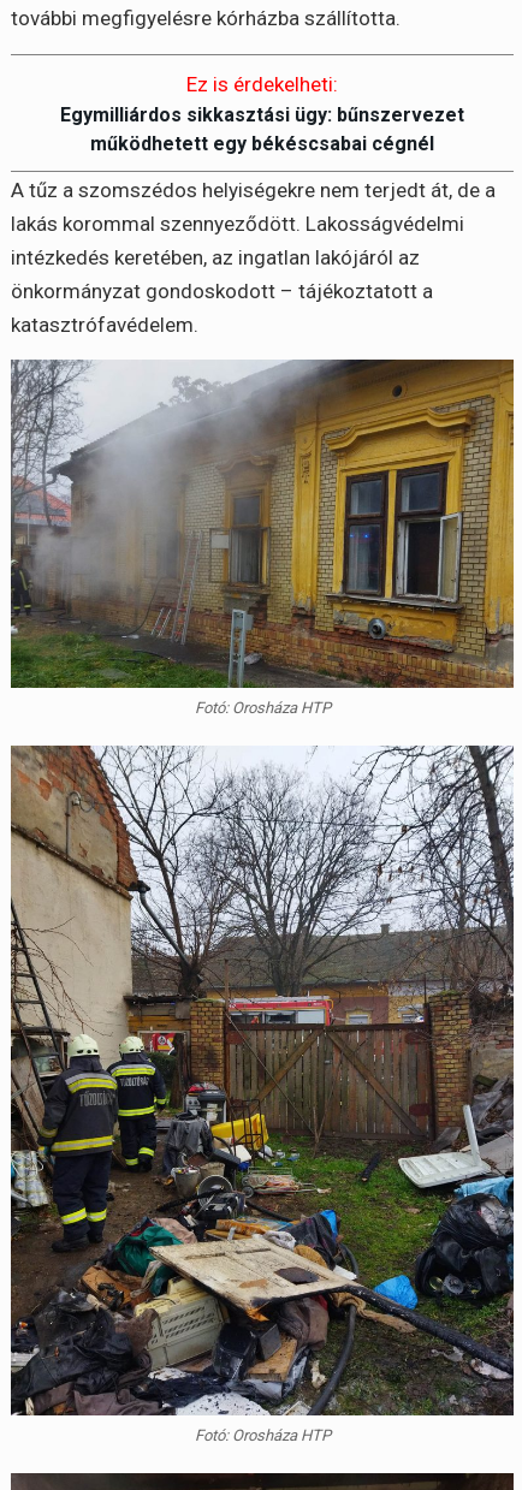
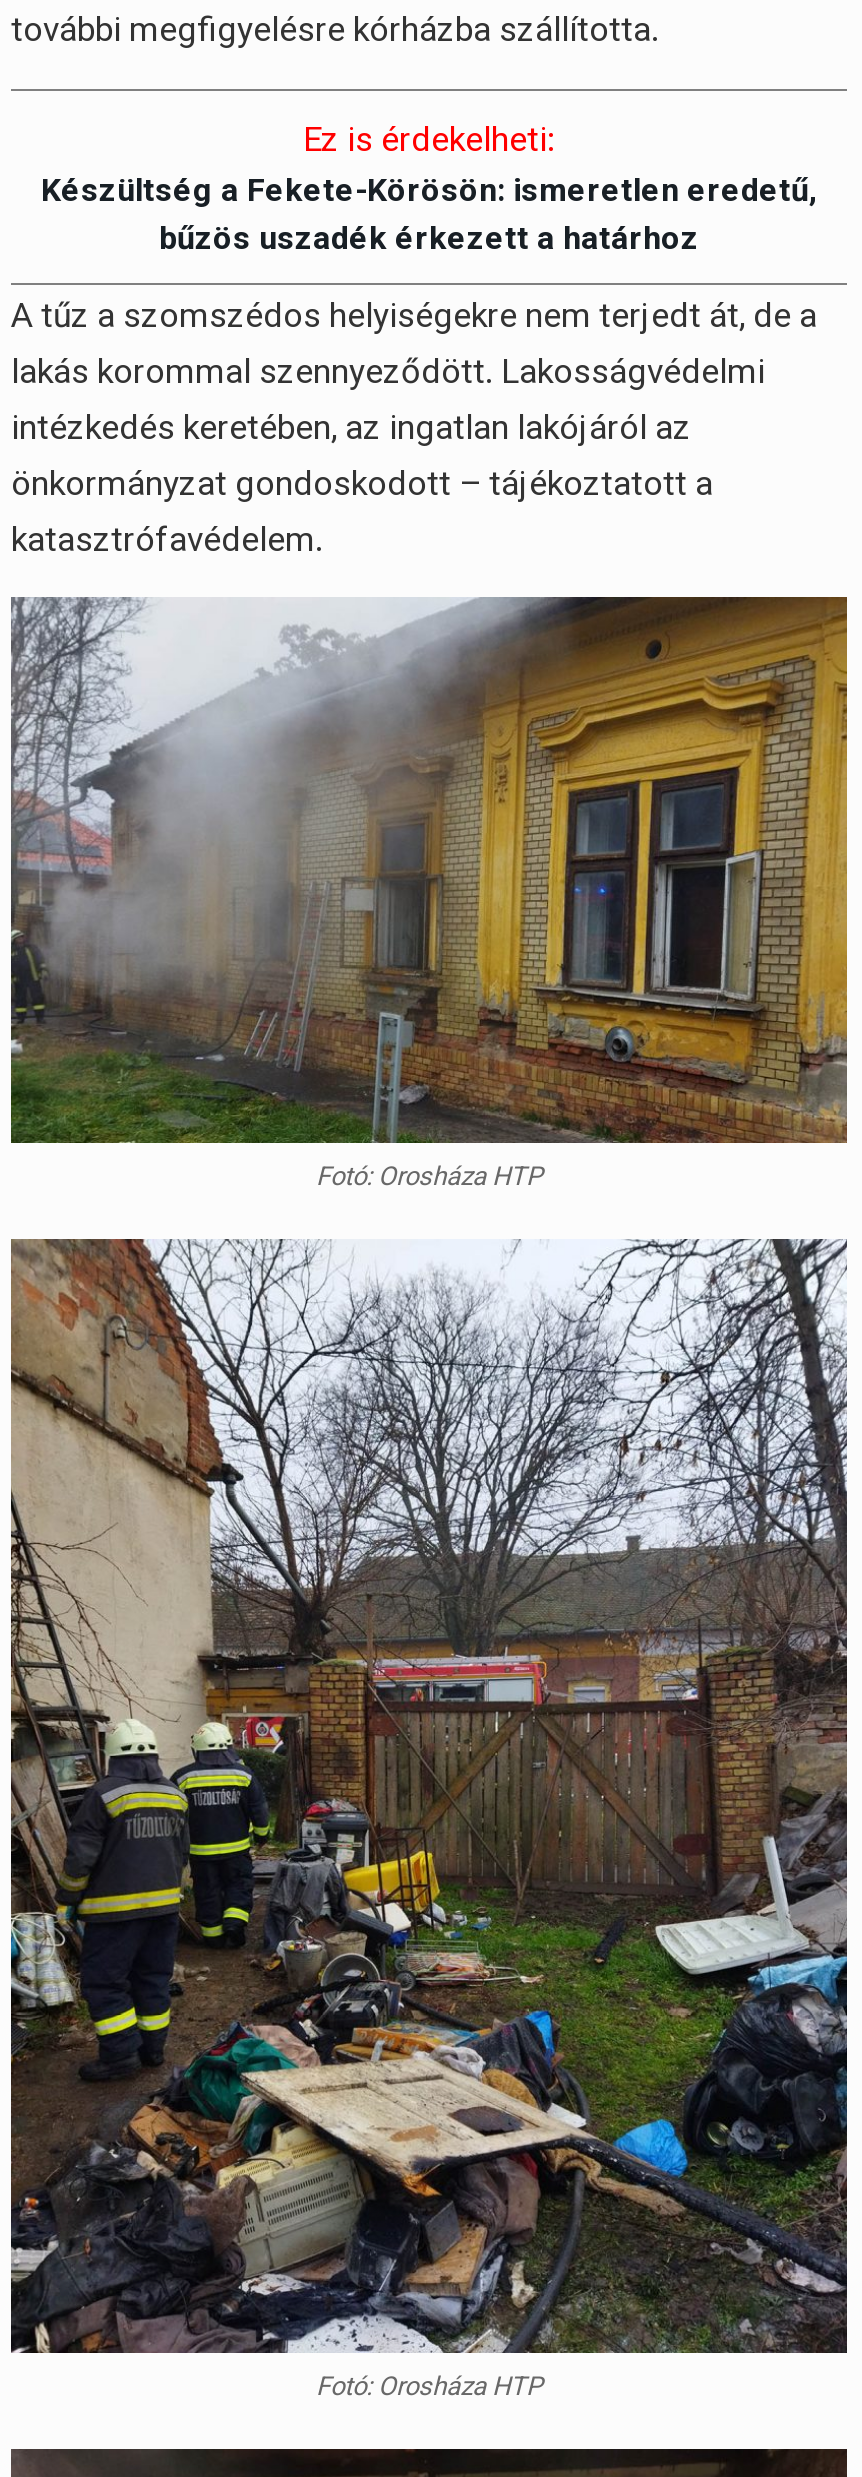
[60,103,464,155] Egymilliárdos sikkasztási ügy: bűnszervezet | működhetett egy békéscsabai cégnél -> [41,170,817,256] Készültség a Fekete-Körösön: ismeretlen eredetű, | bűzös uszadék érkezett a határhoz

